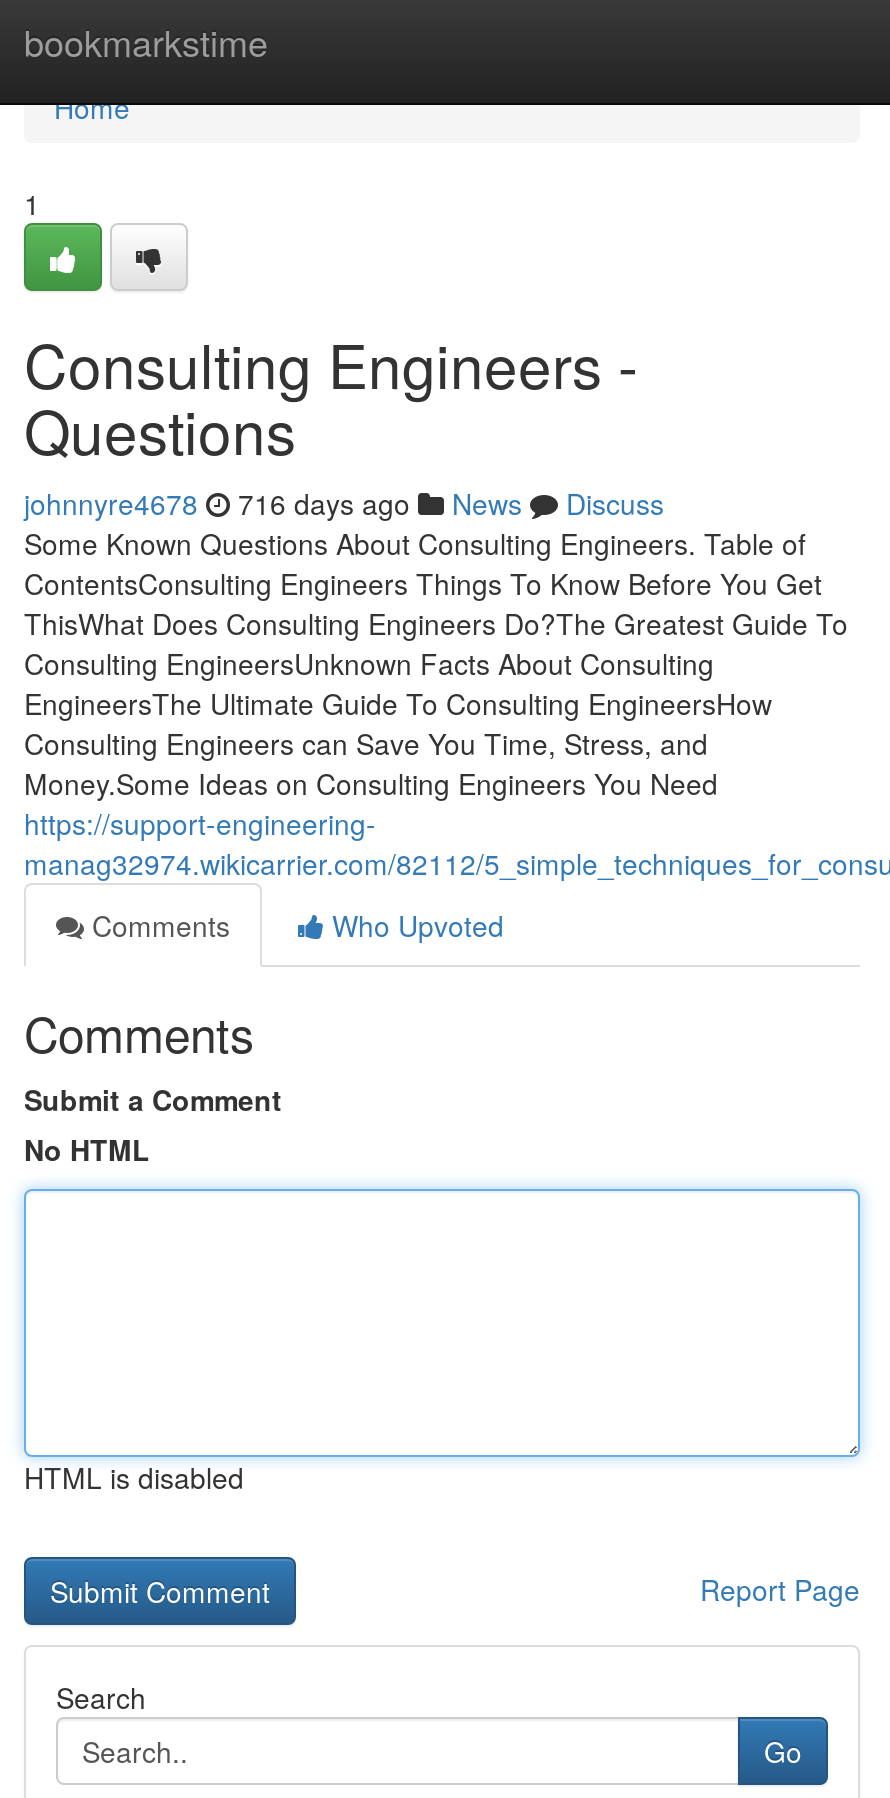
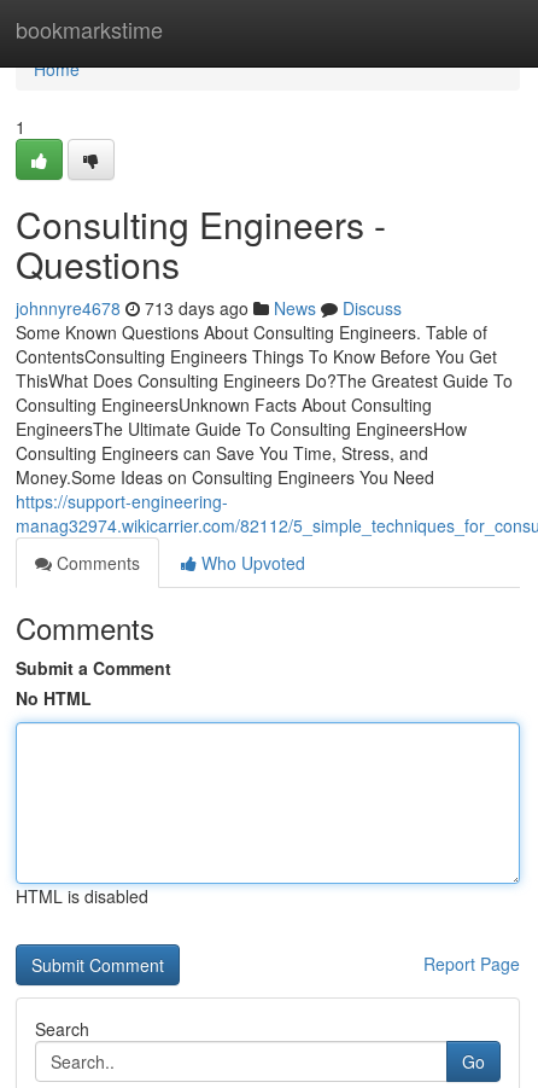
[24,483,664,523] johnnyre4678 716 days ago News Discuss -> [16,296,402,320] johnnyre4678 713 days ago News Discuss

